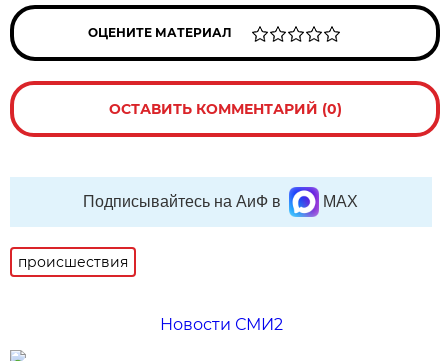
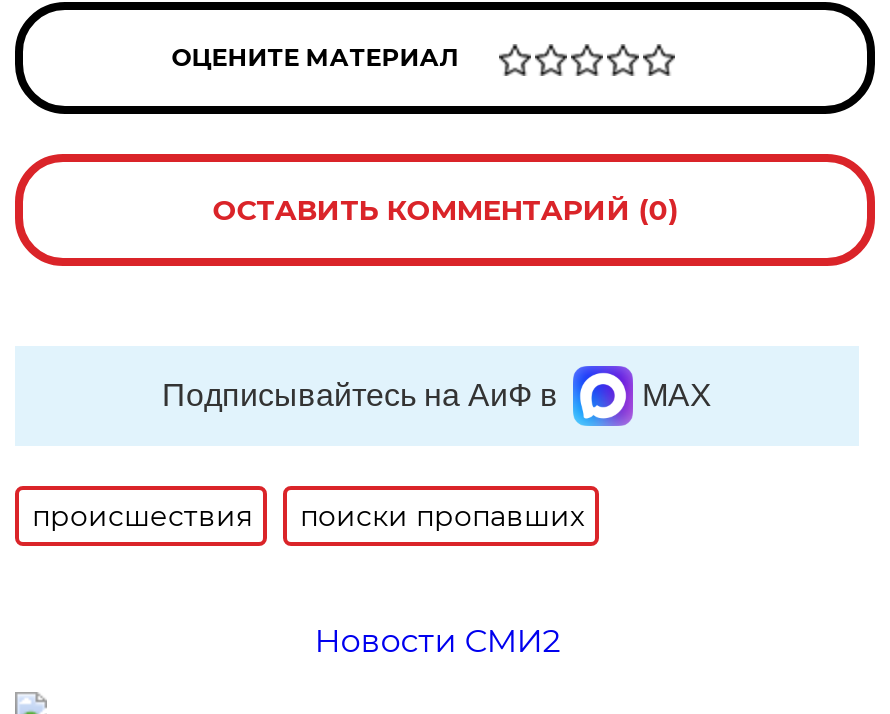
none -> [300,498,584,534] поиски пропавших

